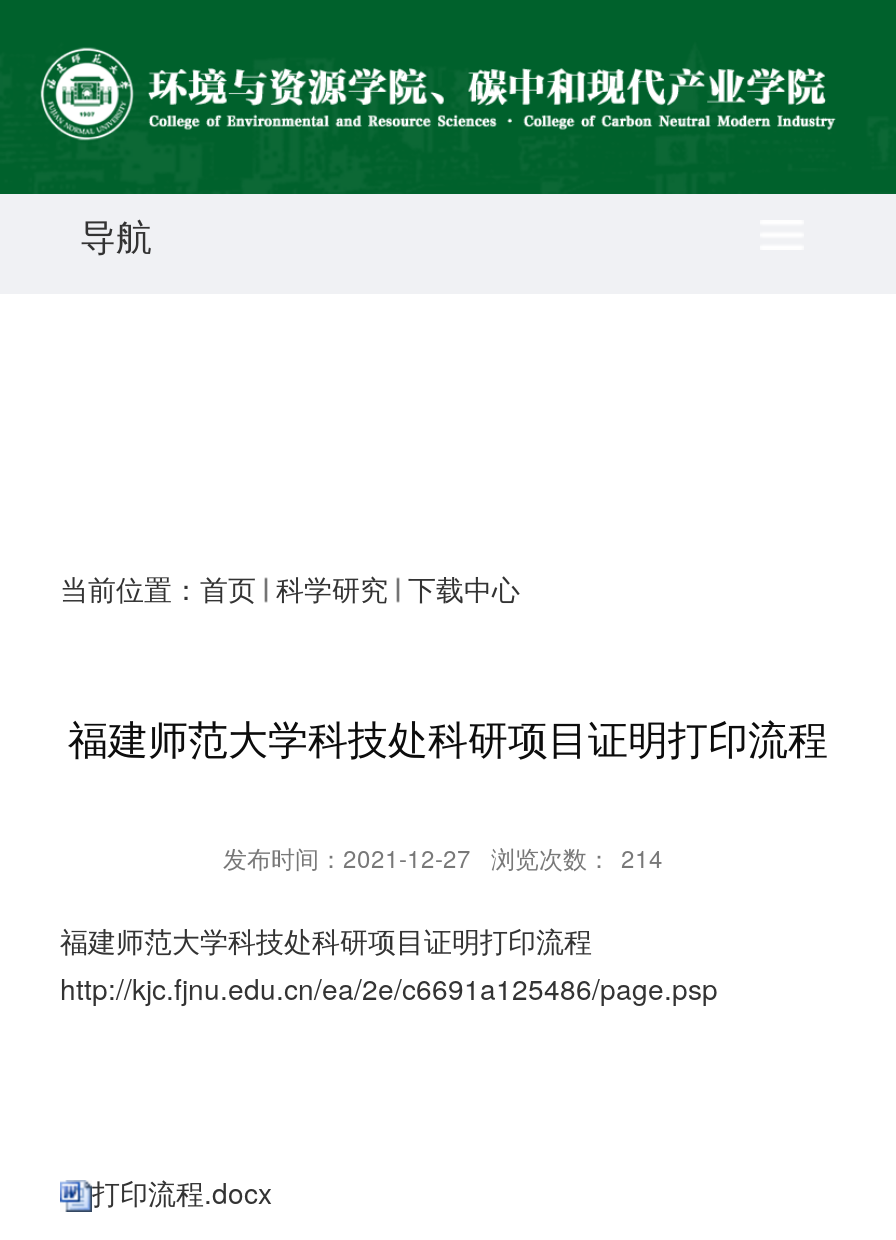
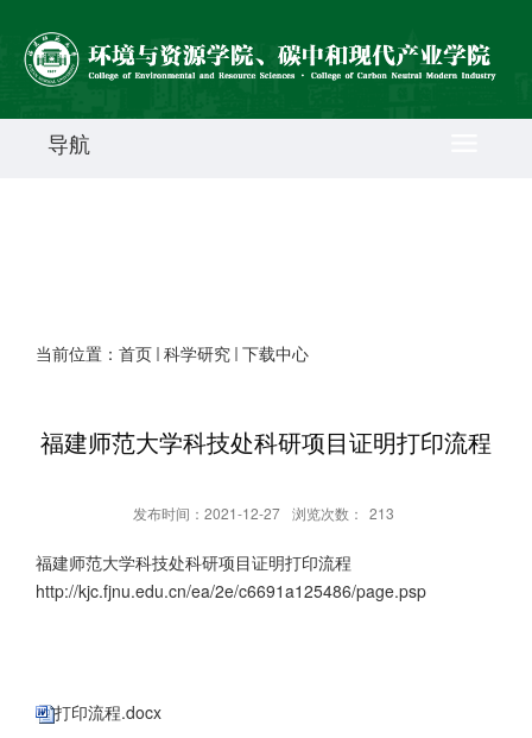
[223,839,663,873] 发布时间：2021-12-27 浏览次数： 214 -> [132,502,394,522] 发布时间：2021-12-27 浏览次数： 213

